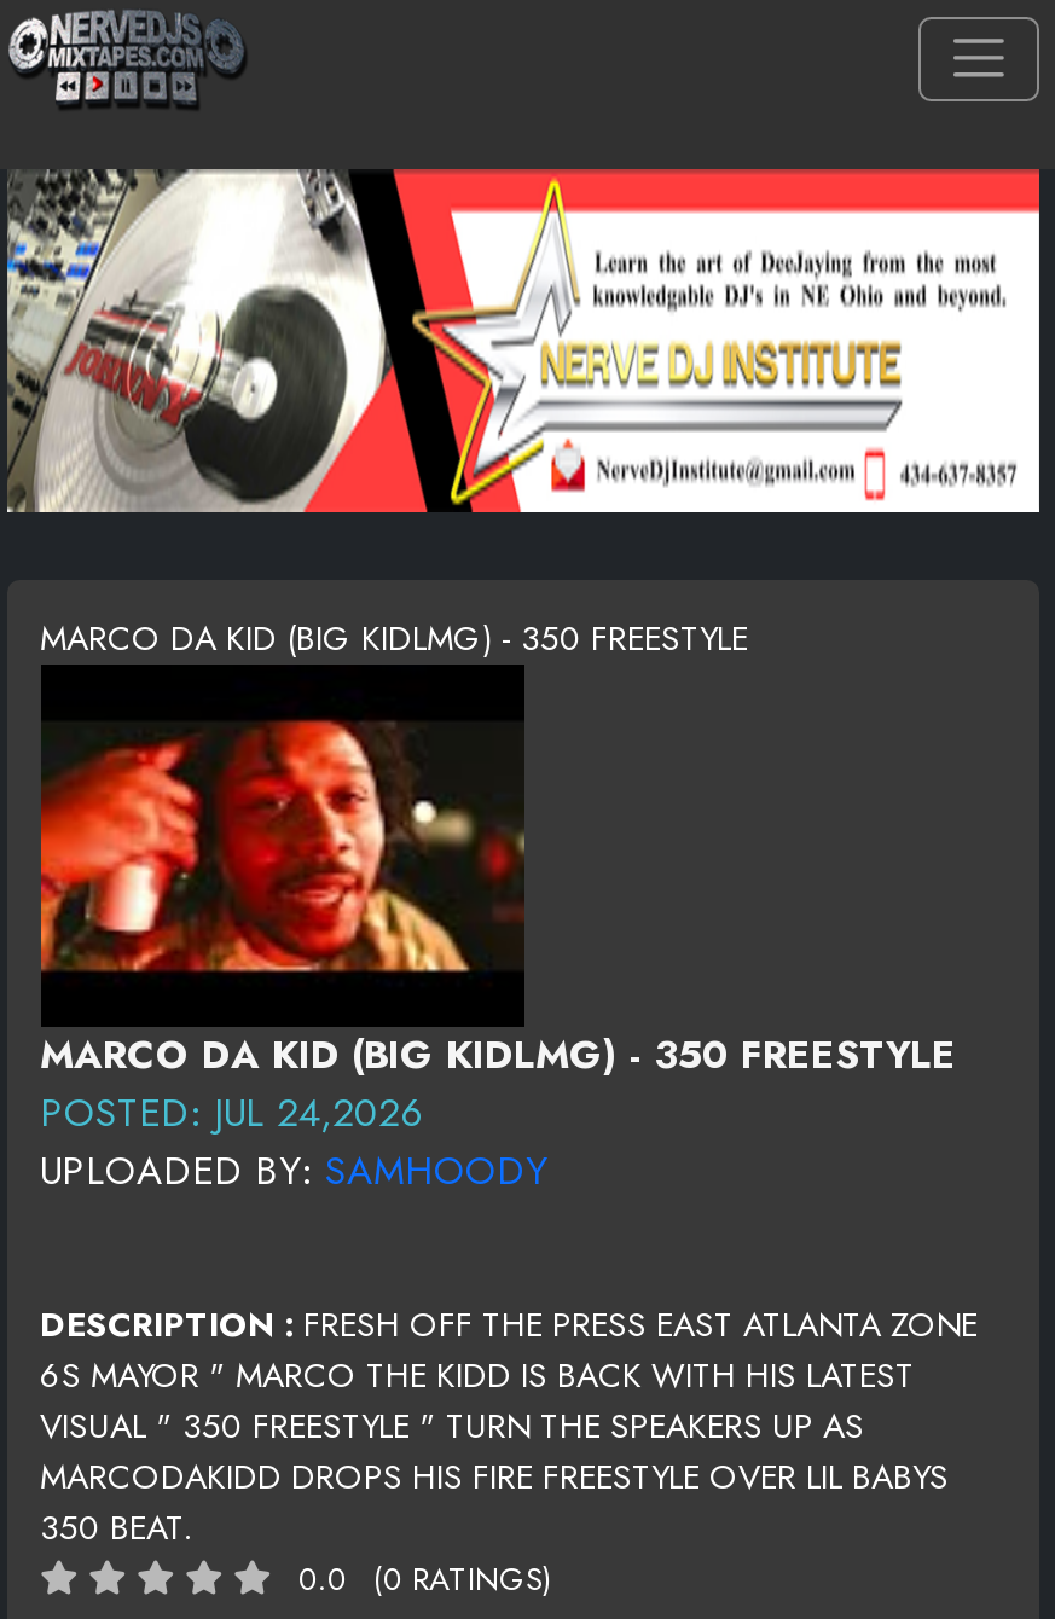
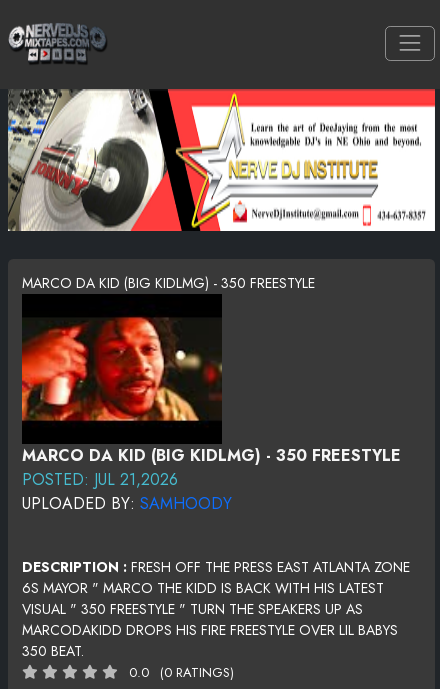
[40,1085,422,1141] POSTED: JUL 24,2026 -> [21,468,177,491] POSTED: JUL 21,2026

